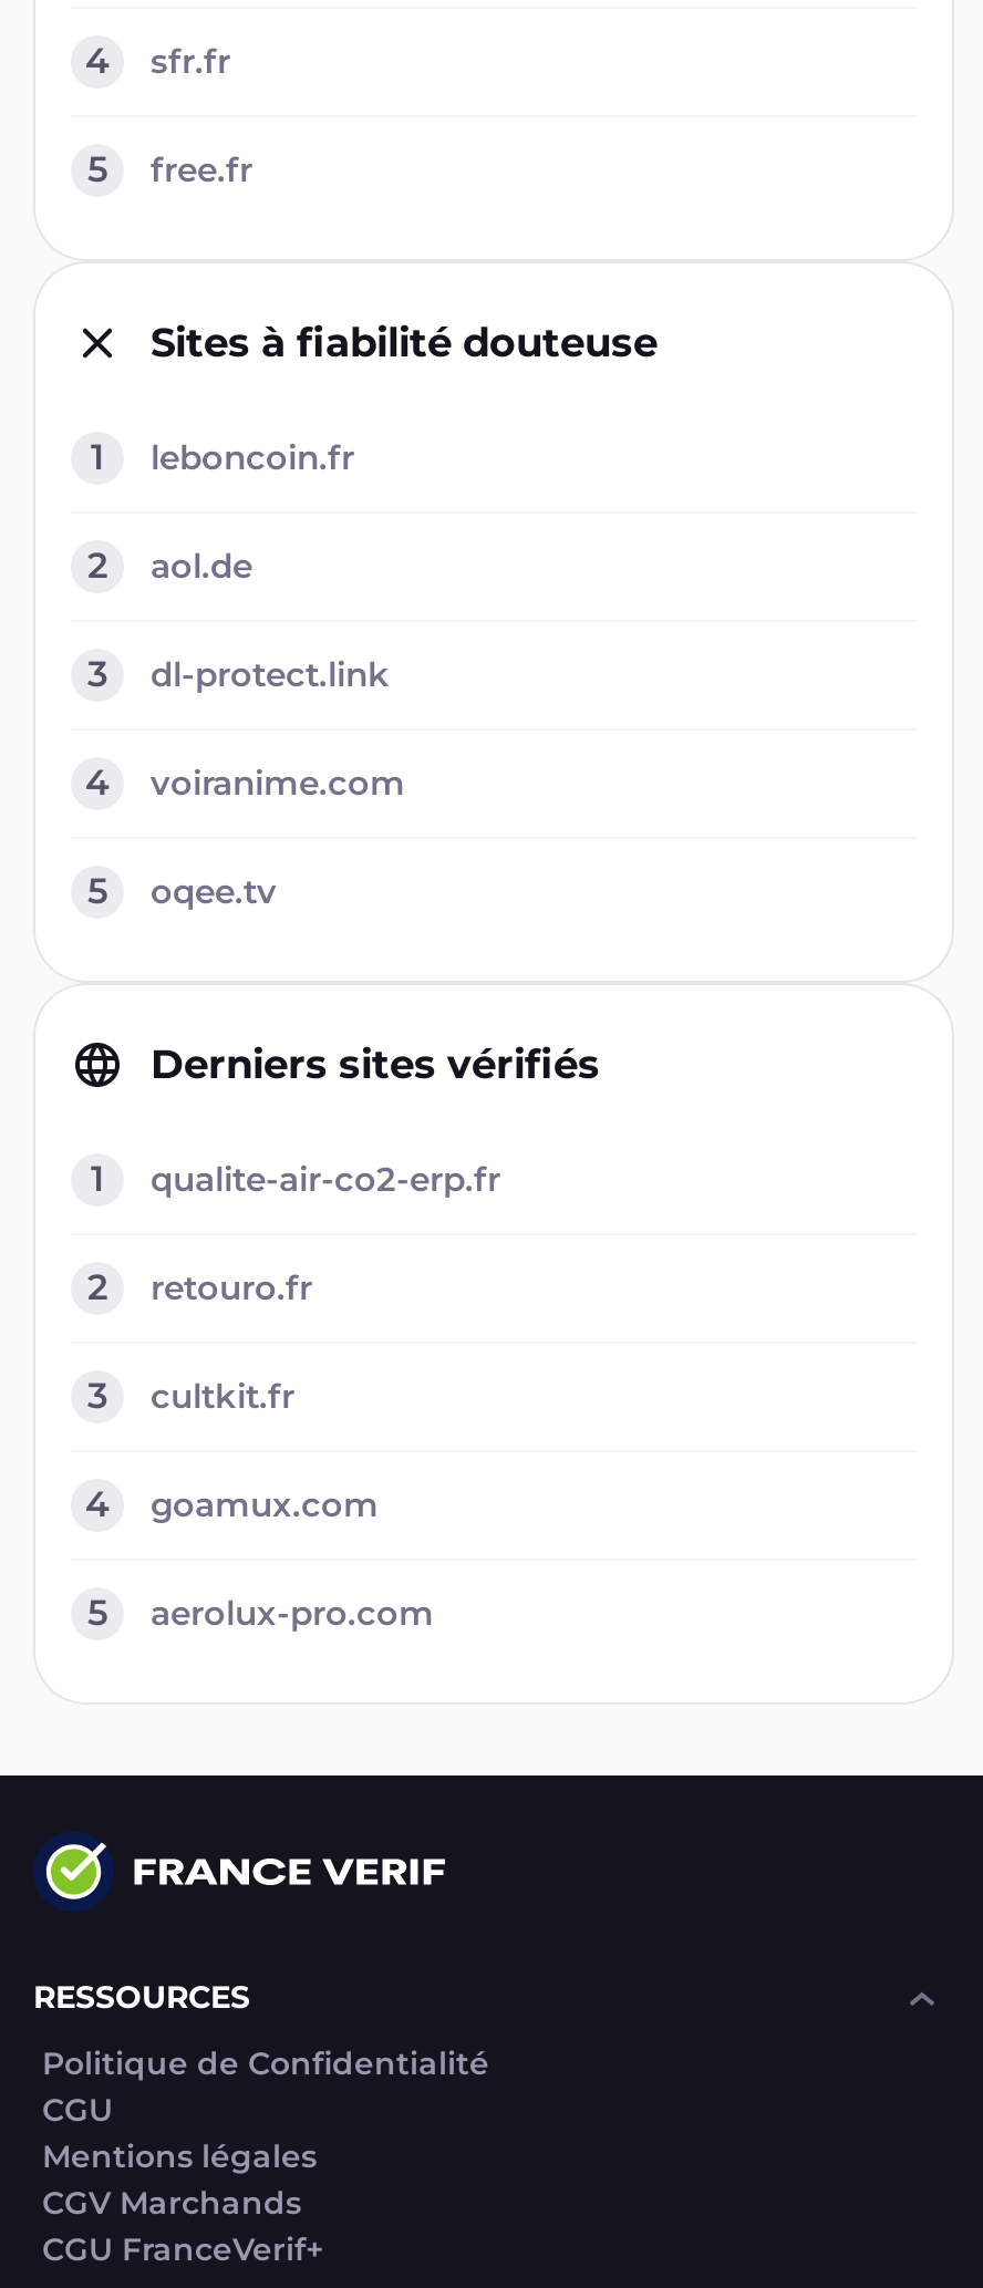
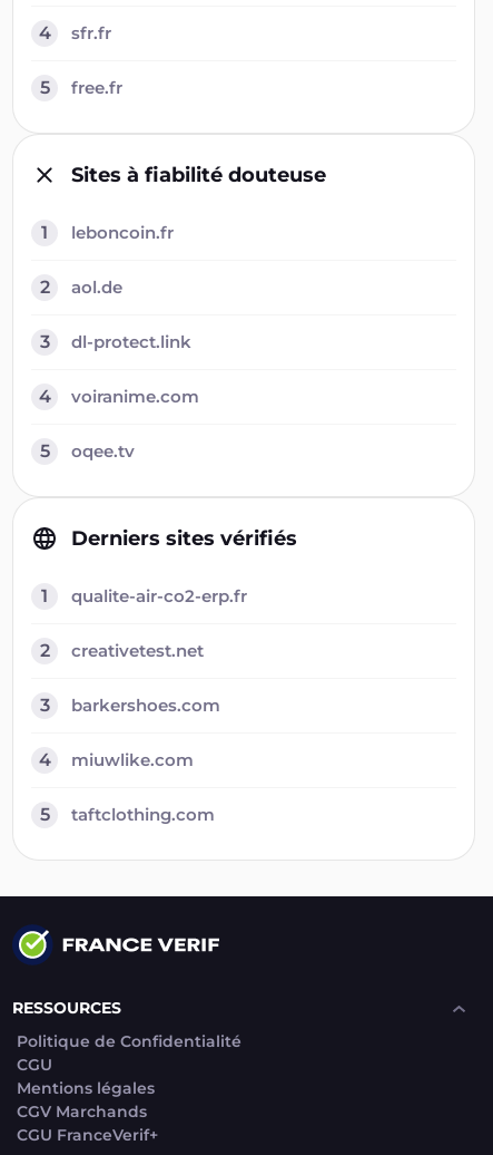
[151,1266,312,1308] retouro.fr -> [71,640,204,661] creativetest.net
[151,1375,294,1417] cultkit.fr -> [71,695,220,716] barkershoes.com
[151,1483,379,1525] goamux.com -> [71,749,194,770] miuwlike.com
[151,1592,434,1634] aerolux-pro.com -> [71,804,215,825] taftclothing.com

